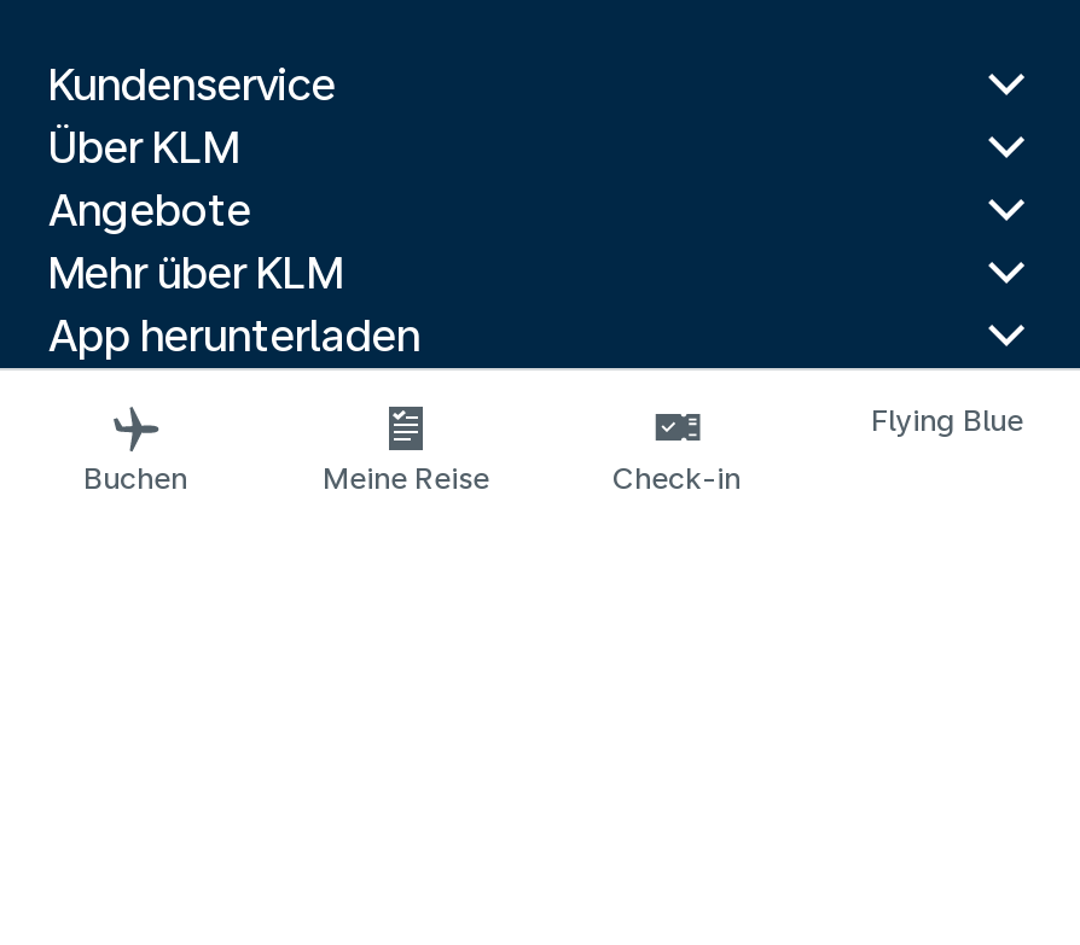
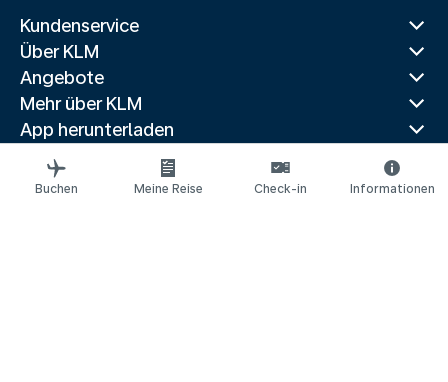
[871,404,1023,438] Flying Blue -> [349,182,434,196] Informationen

